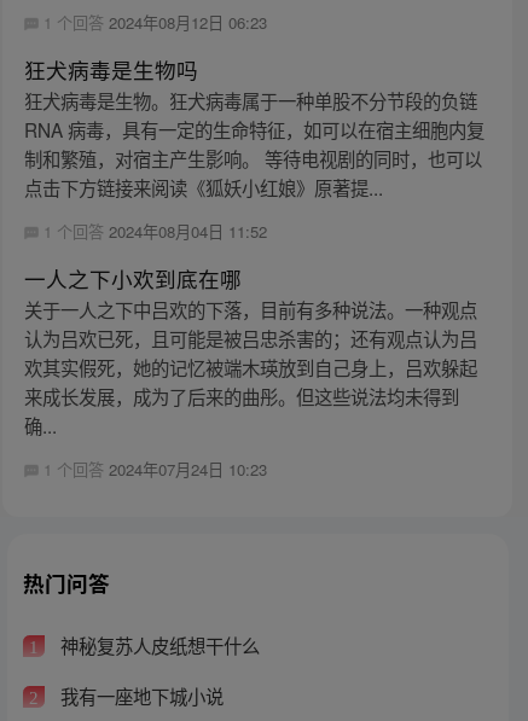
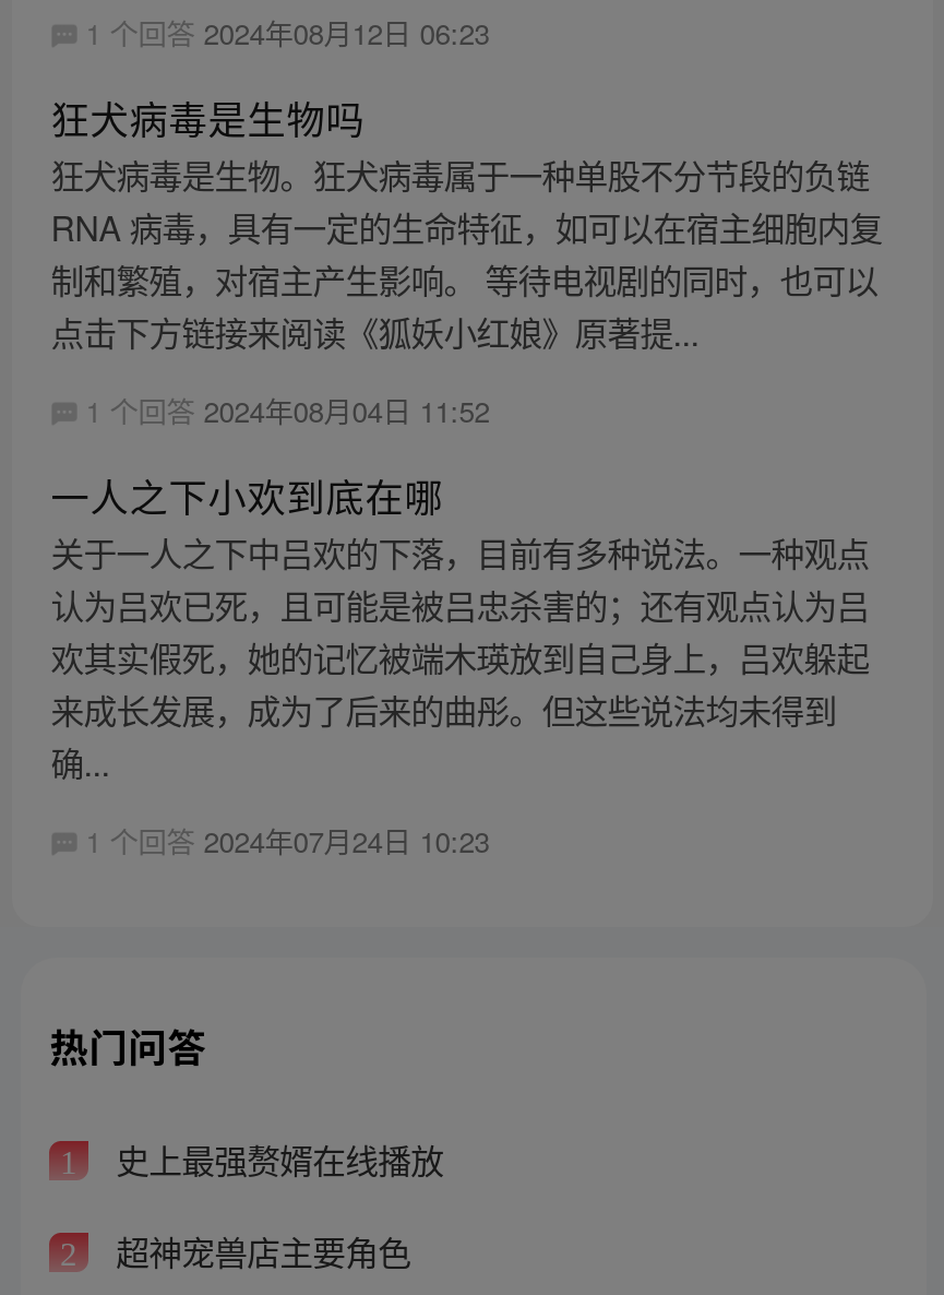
[55,632,259,659] 神秘复苏人皮纸想干什么 -> [107,1136,443,1184] 史上最强赘婿在线播放
[55,682,223,709] 我有一座地下城小说 -> [107,1226,411,1274] 超神宠兽店主要角色

